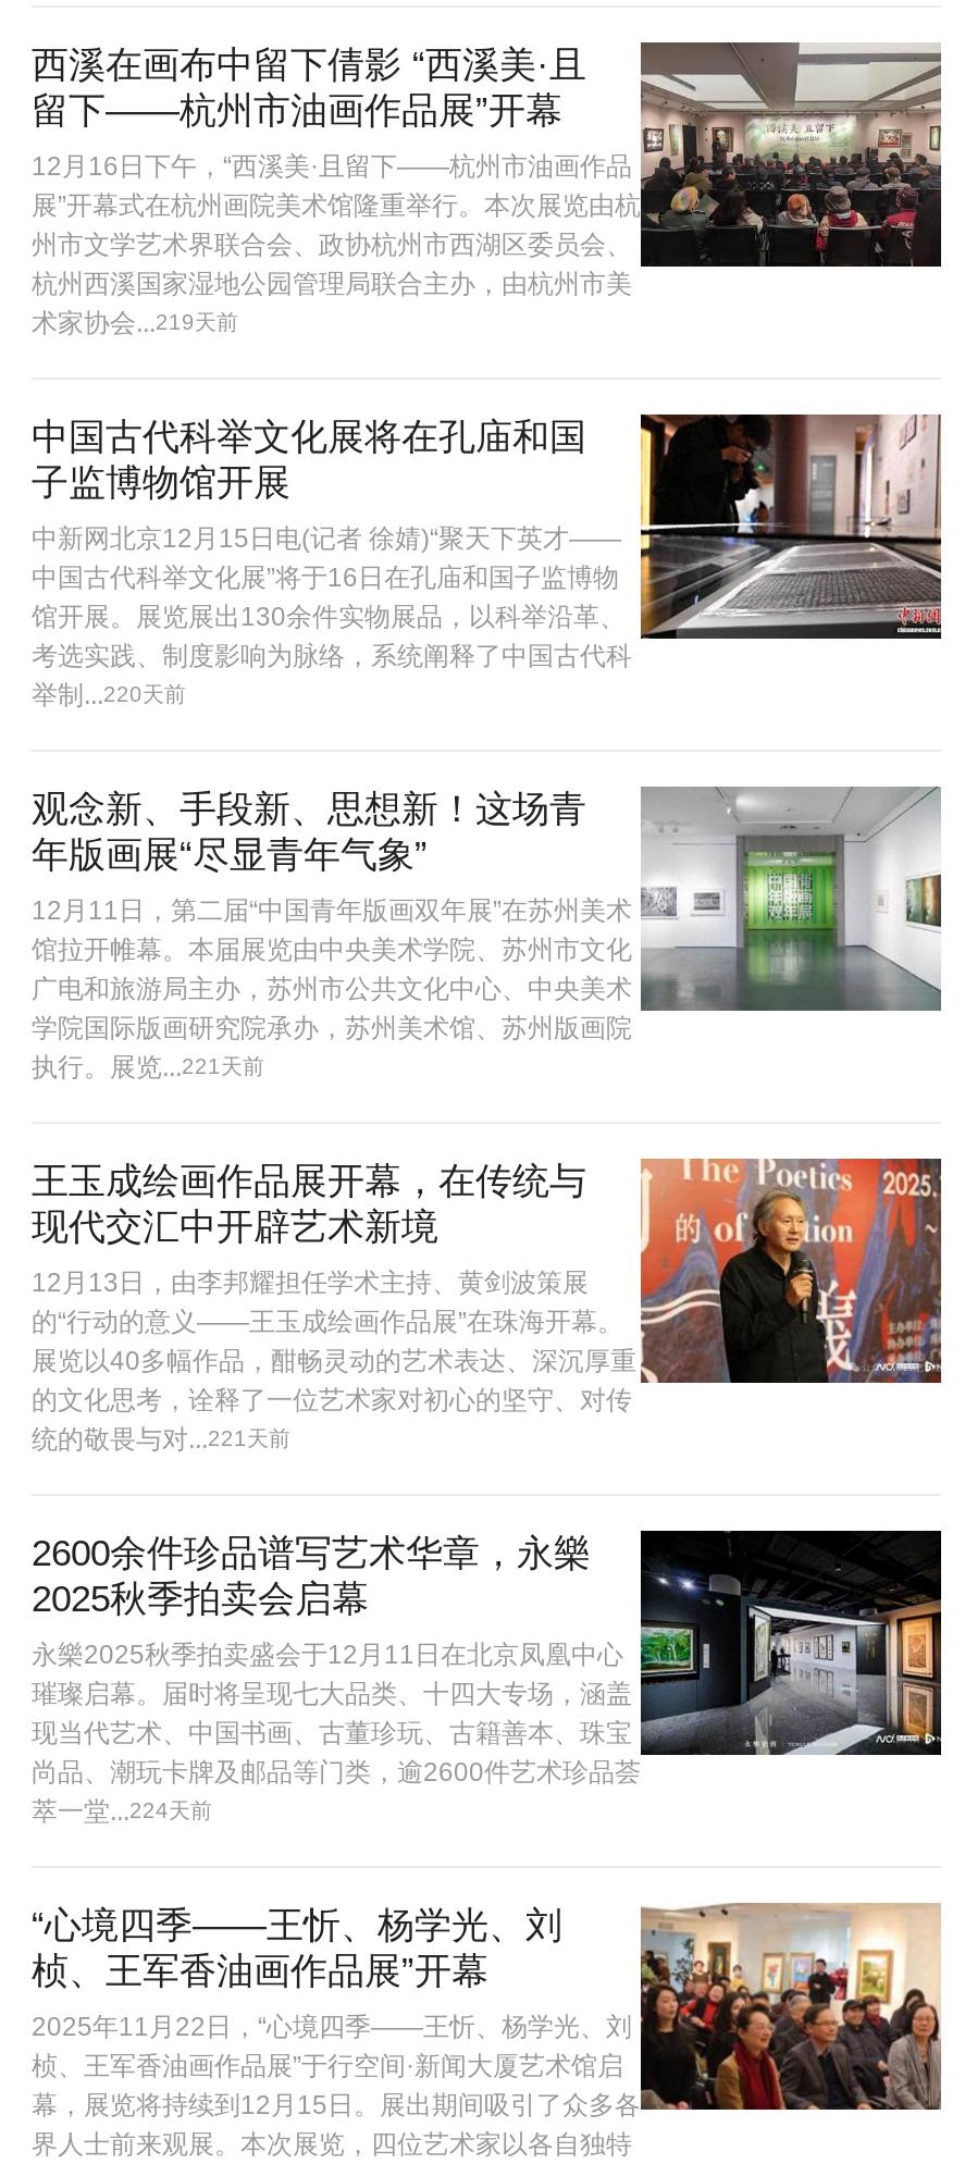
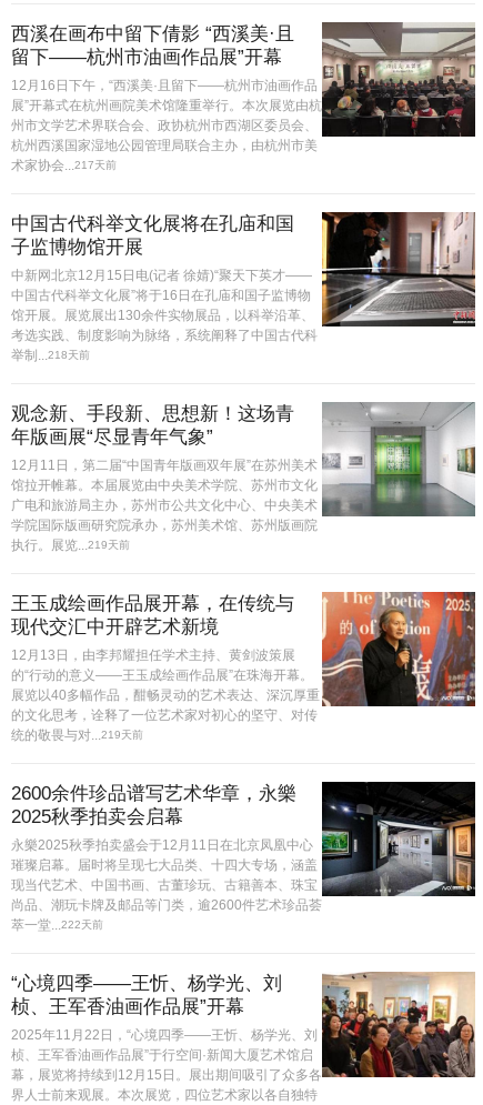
[32,307,238,337] 术家协会...219天前 -> [11,157,117,173] 术家协会...217天前
[32,679,186,709] 举制...220天前 -> [11,347,90,363] 举制...218天前
[32,1051,264,1081] 执行。展览...221天前 -> [11,537,130,552] 执行。展览...219天前
[32,1423,290,1454] 统的敬畏与对...221天前 -> [11,727,143,742] 统的敬畏与对...219天前
[32,1795,212,1826] 萃一堂...224天前 -> [11,917,103,932] 萃一堂...222天前

